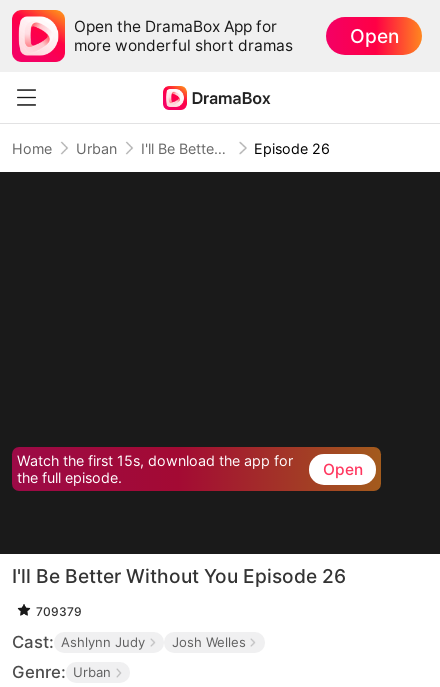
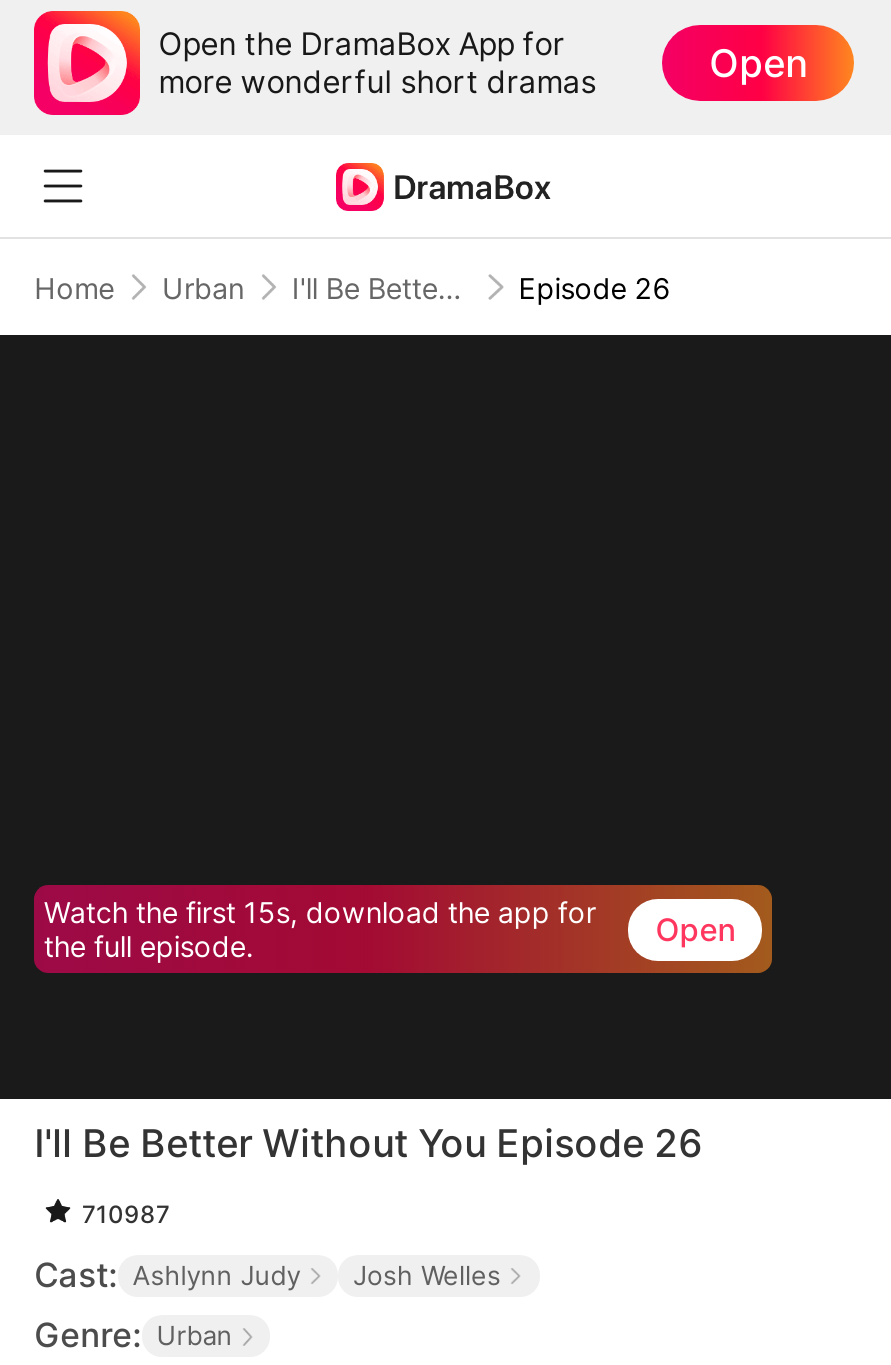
[36,604,82,619] 709379 -> [82,1198,170,1228] 710987

